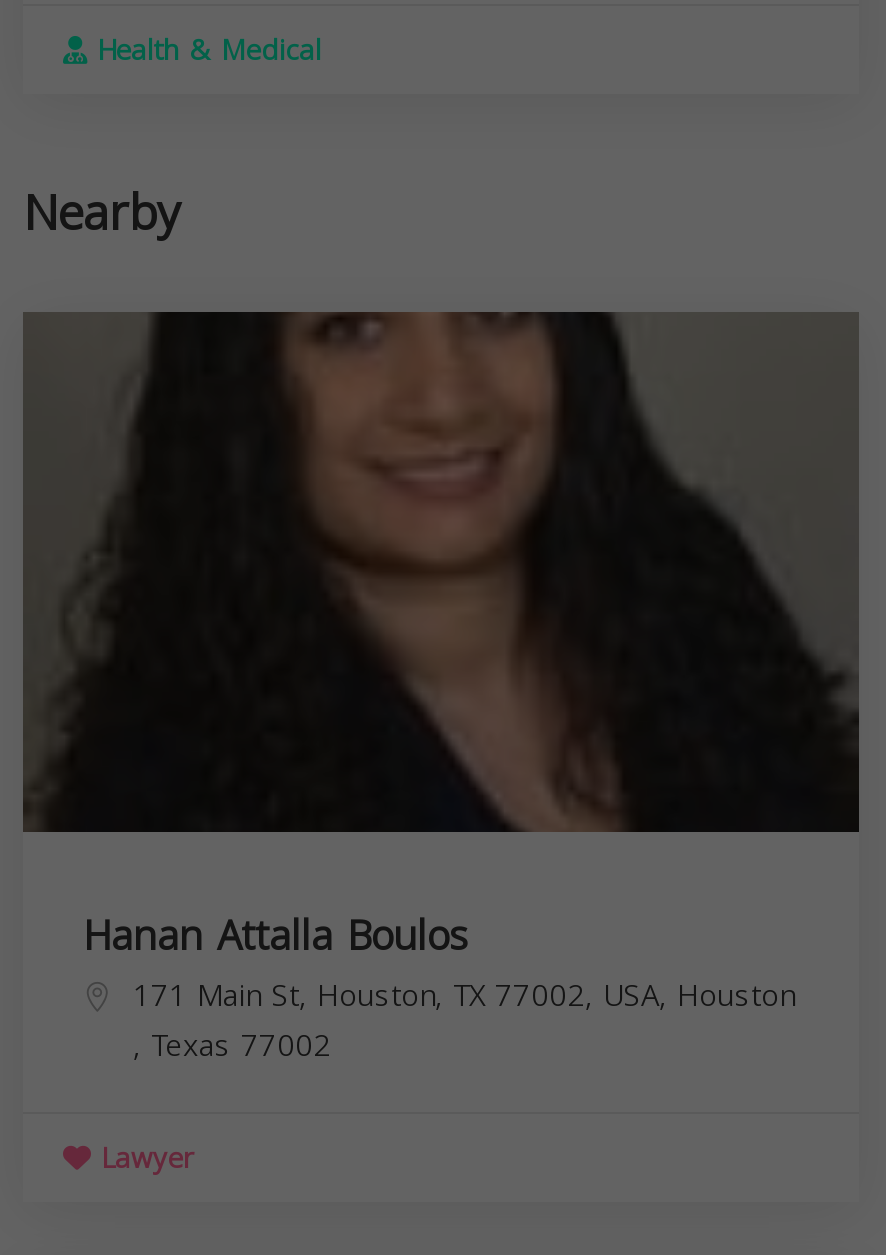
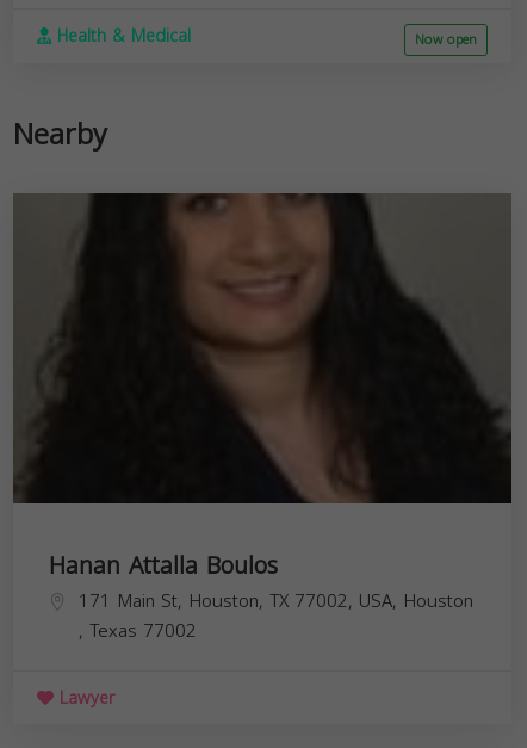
none -> [415,27,477,52] Now open

